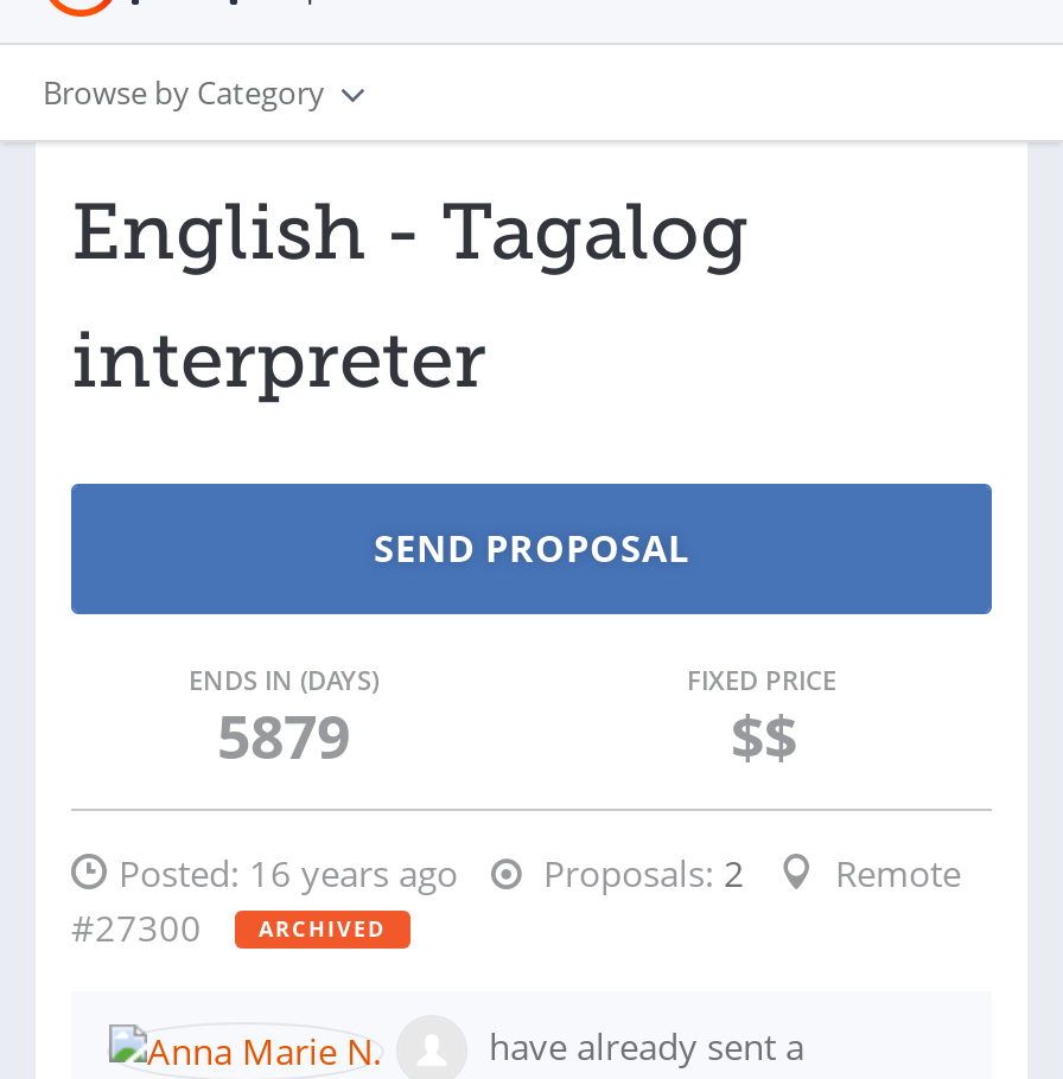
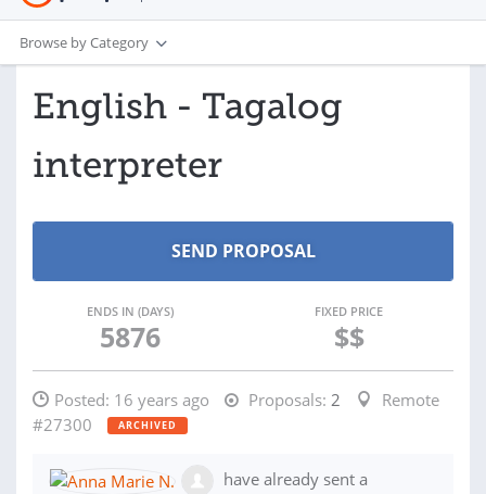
[217,695,350,775] 5879 -> [99,318,160,355] 5876

